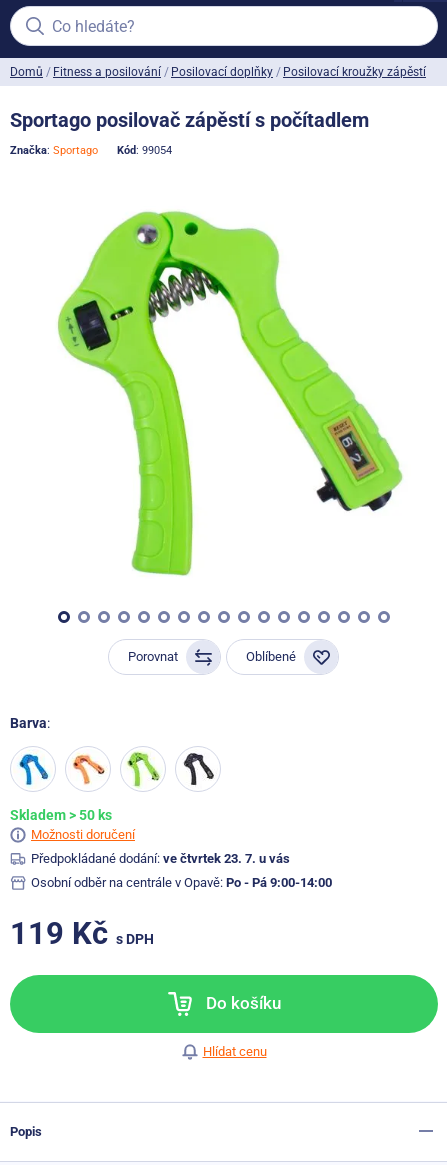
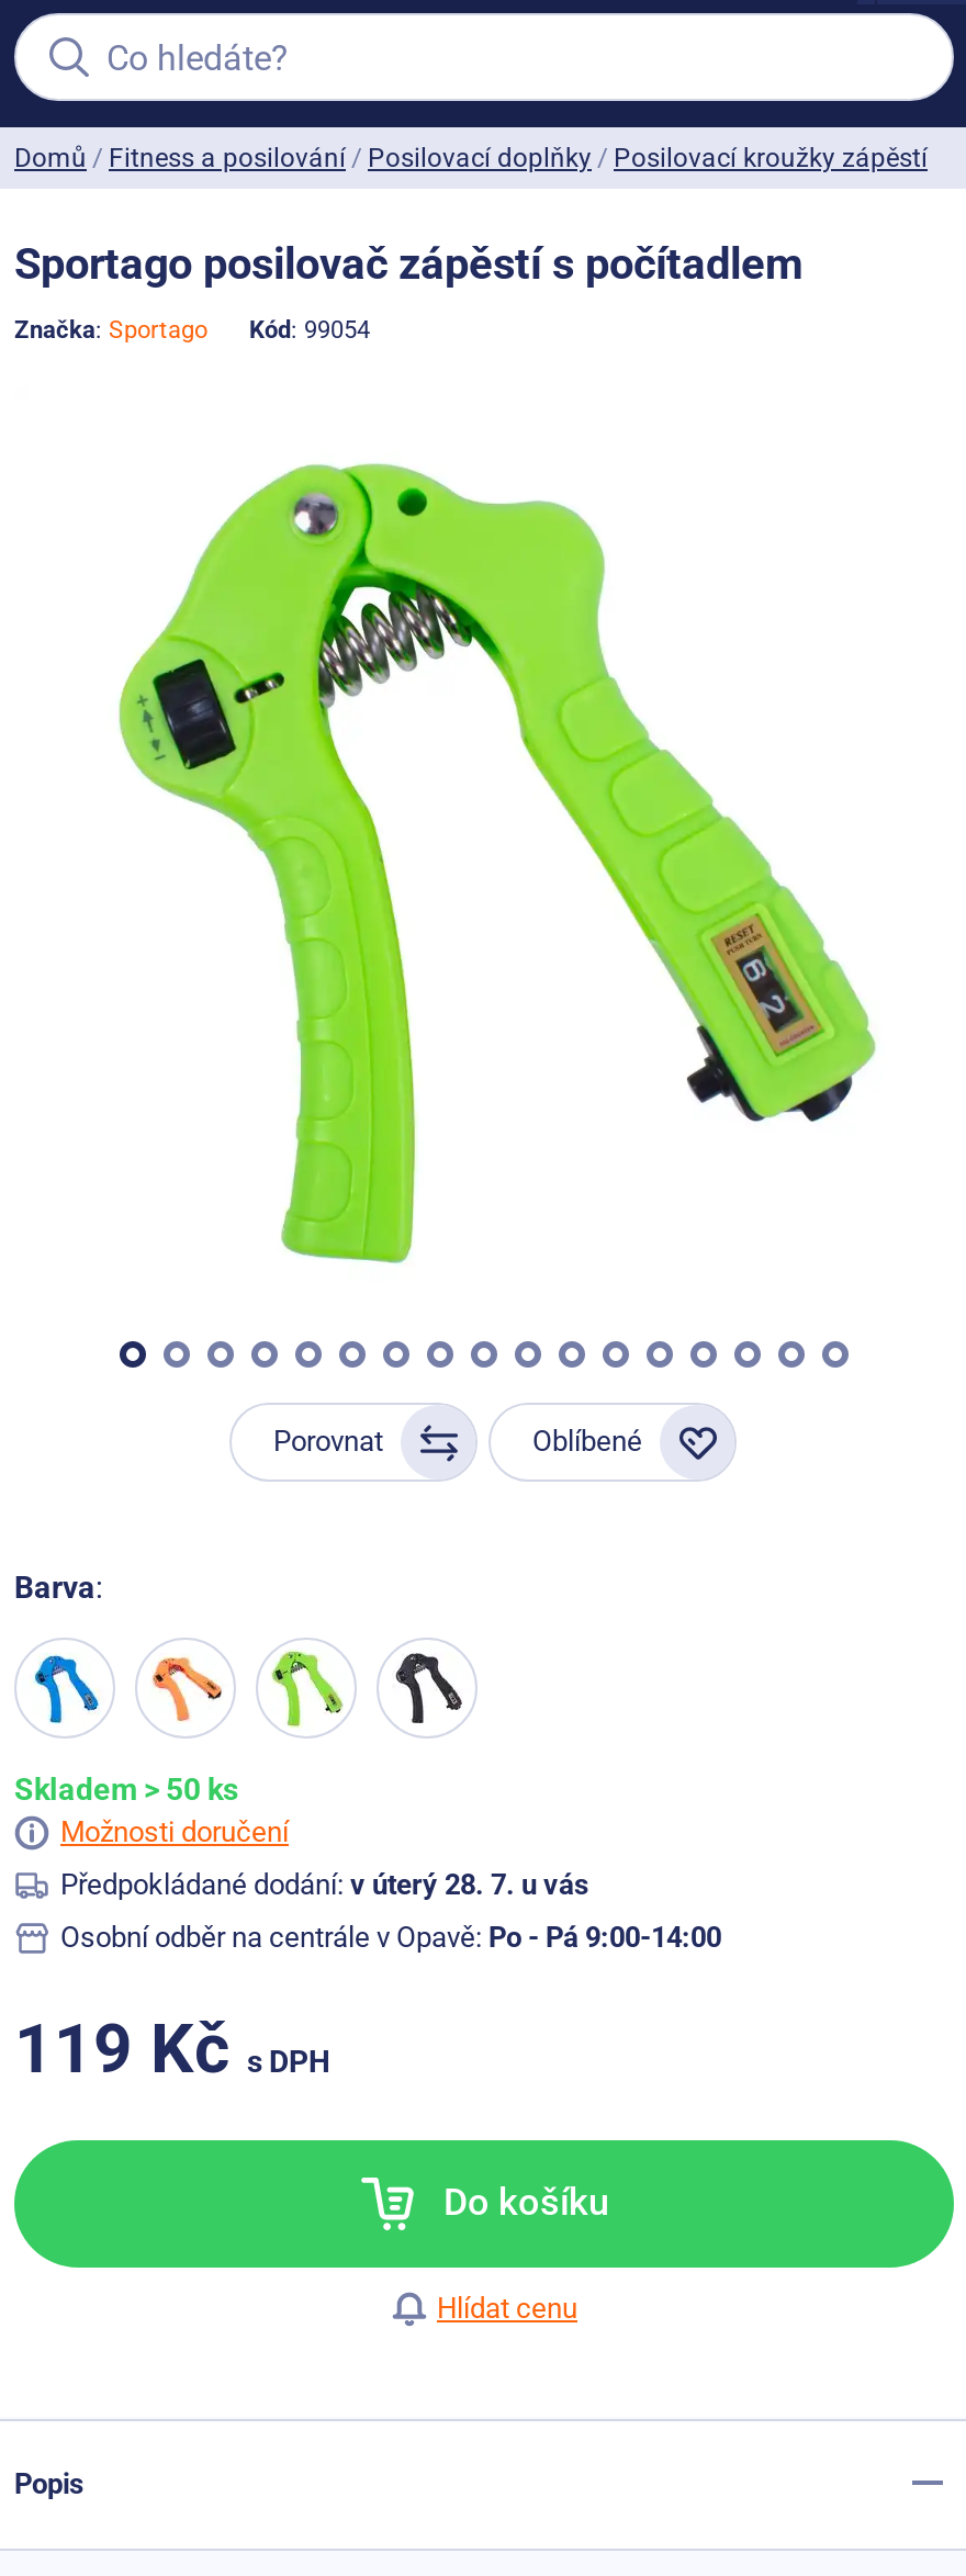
[31,851,290,866] Předpokládané dodání: ve čtvrtek 23. 7. u vás -> [60,1869,589,1902] Předpokládané dodání: v úterý 28. 7. u vás

